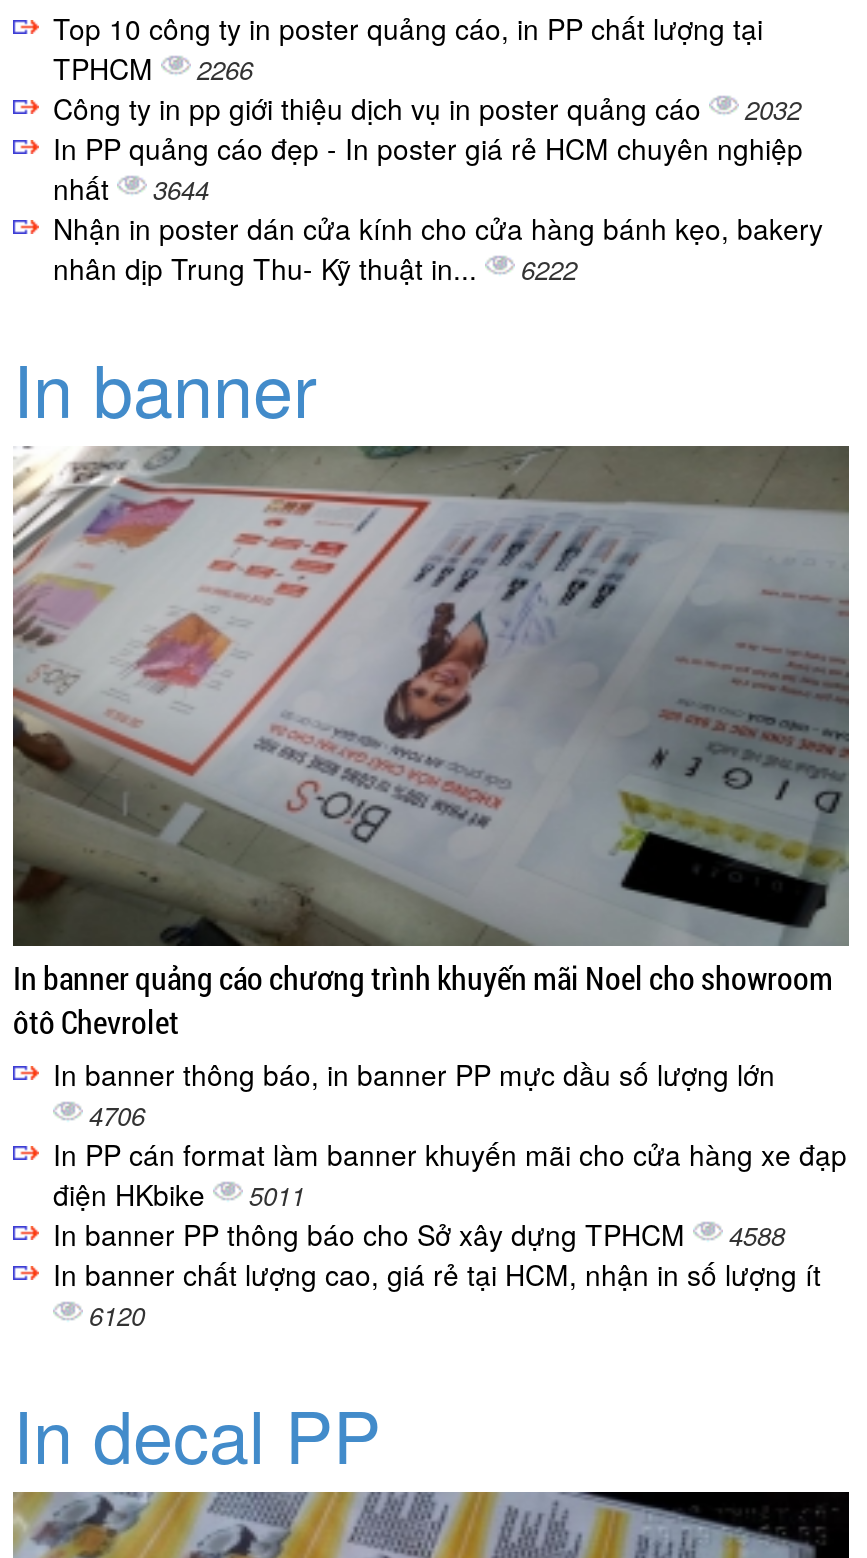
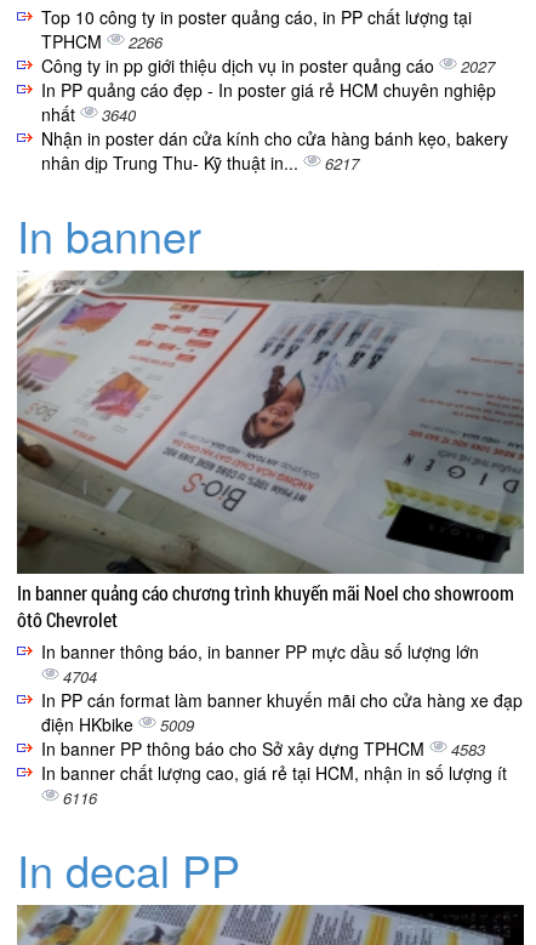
[53,88,801,128] Công ty in pp giới thiệu dịch vụ in poster quảng cáo 2032 -> [41,53,495,78] Công ty in pp giới thiệu dịch vụ in poster quảng cáo 2027
[53,168,209,208] nhất 3644 -> [41,102,136,126] nhất 3640
[53,248,577,288] nhân dịp Trung Thu- Kỹ thuật in... 6222 -> [41,151,359,175] nhân dịp Trung Thu- Kỹ thuật in... 6217
[89,1096,145,1134] 4706 -> [63,665,97,688] 4704
[53,1174,305,1214] điện HKbike 5011 -> [41,712,194,736] điện HKbike 5009
[53,1214,785,1254] In banner PP thông báo cho Sở xây dựng TPHCM 4588 -> [41,736,485,761] In banner PP thông báo cho Sở xây dựng TPHCM 4583
[89,1296,145,1334] 6120 -> [63,786,97,809] 6116

